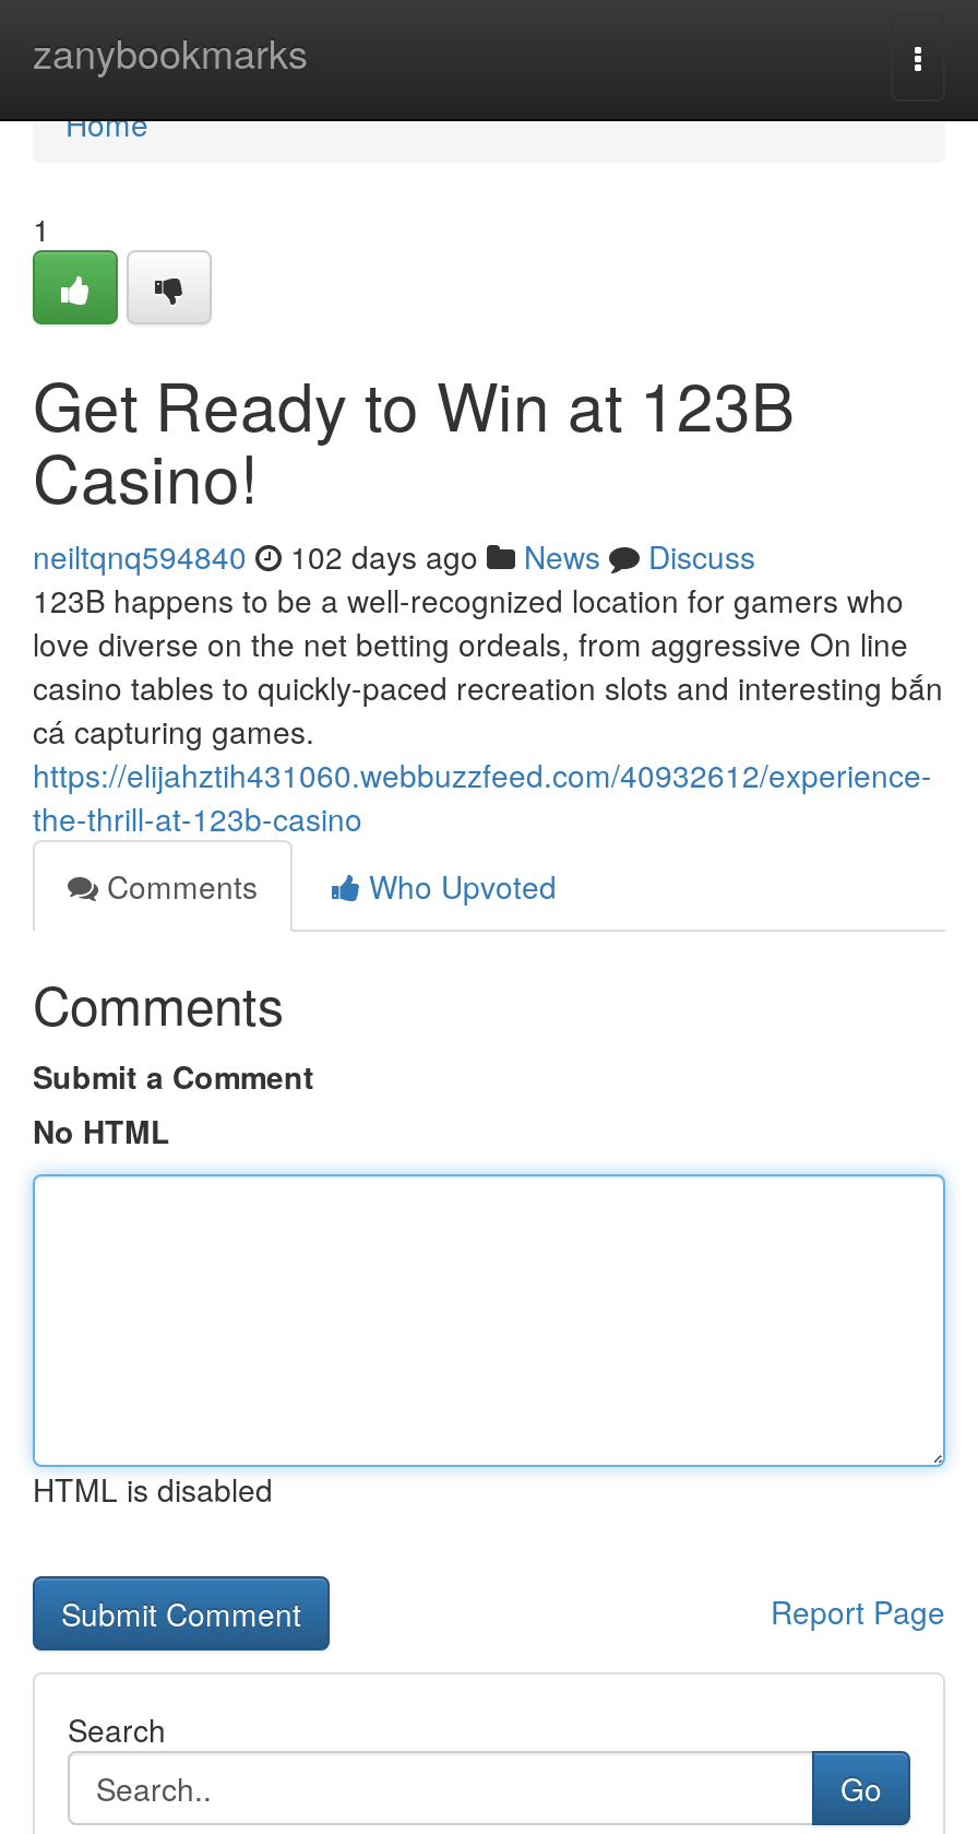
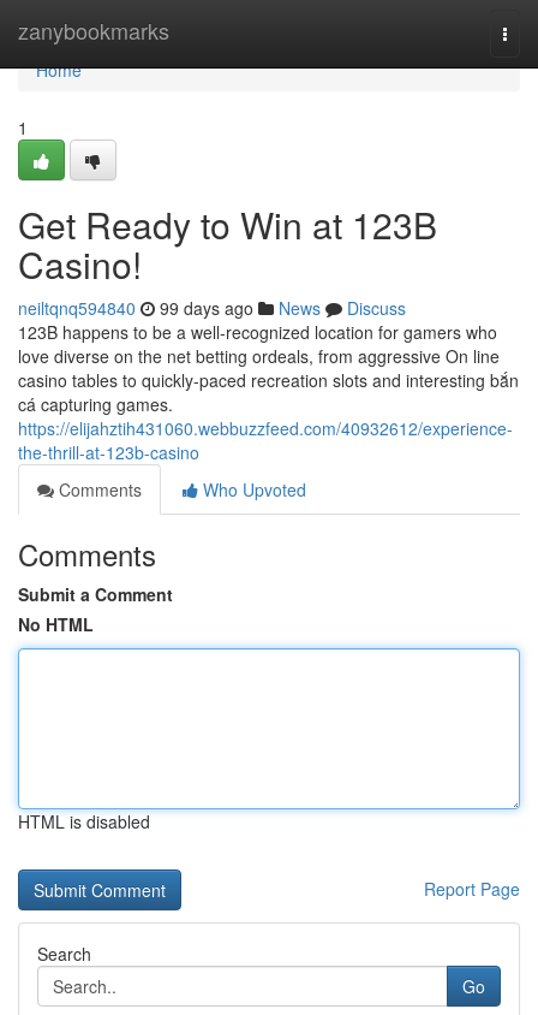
[33,534,755,578] neiltqnq594840 102 days ago News Discuss -> [18,296,406,320] neiltqnq594840 99 days ago News Discuss

